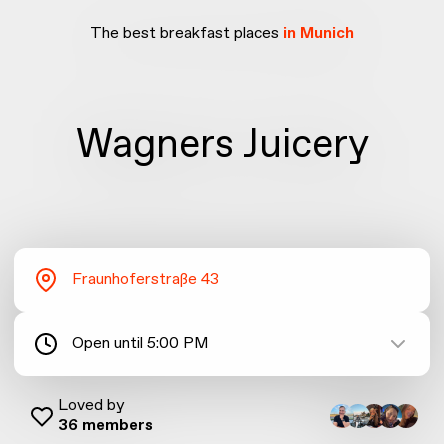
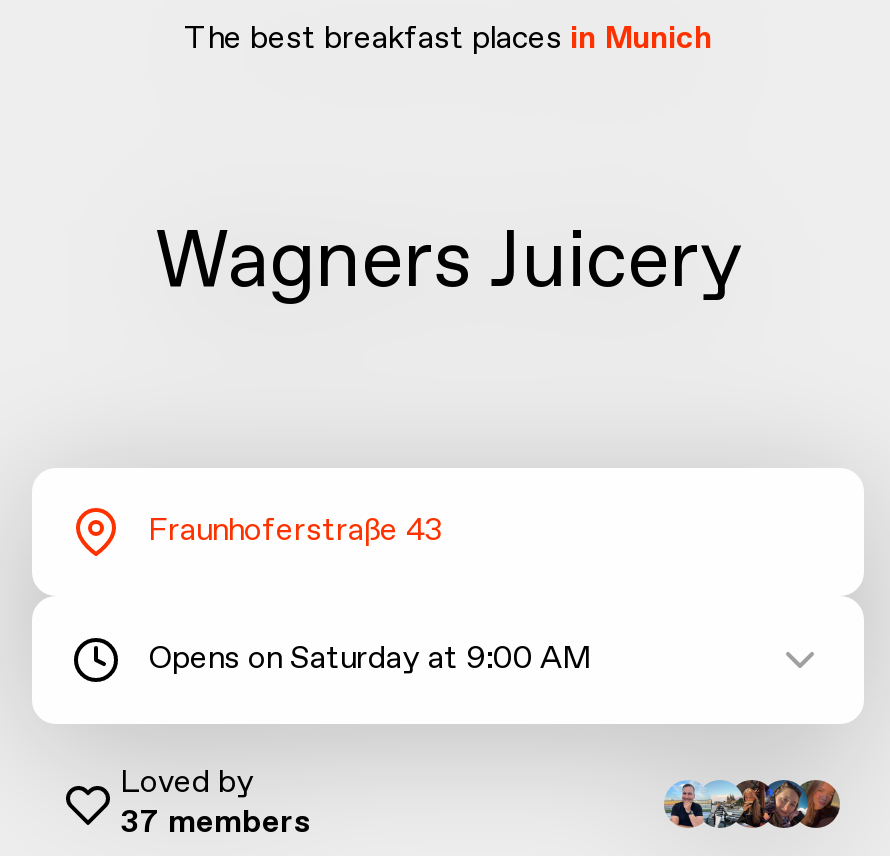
[72,333,209,354] Open until 5:00 PM -> [148,638,592,680] Opens on Saturday at 9:00 AM
[58,415,153,436] 36 members -> [120,802,310,844] 37 members

